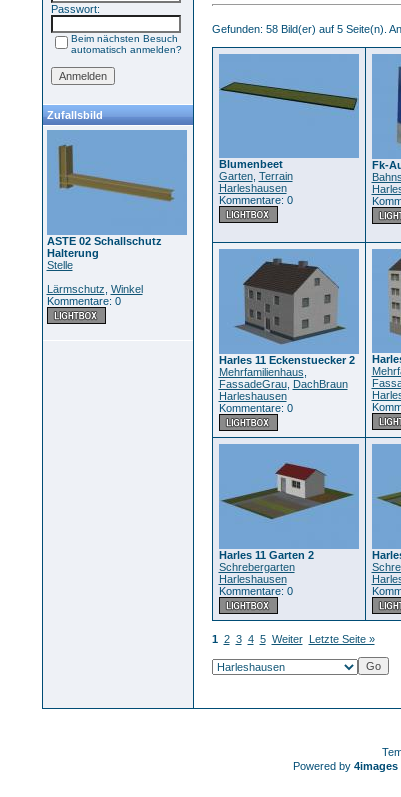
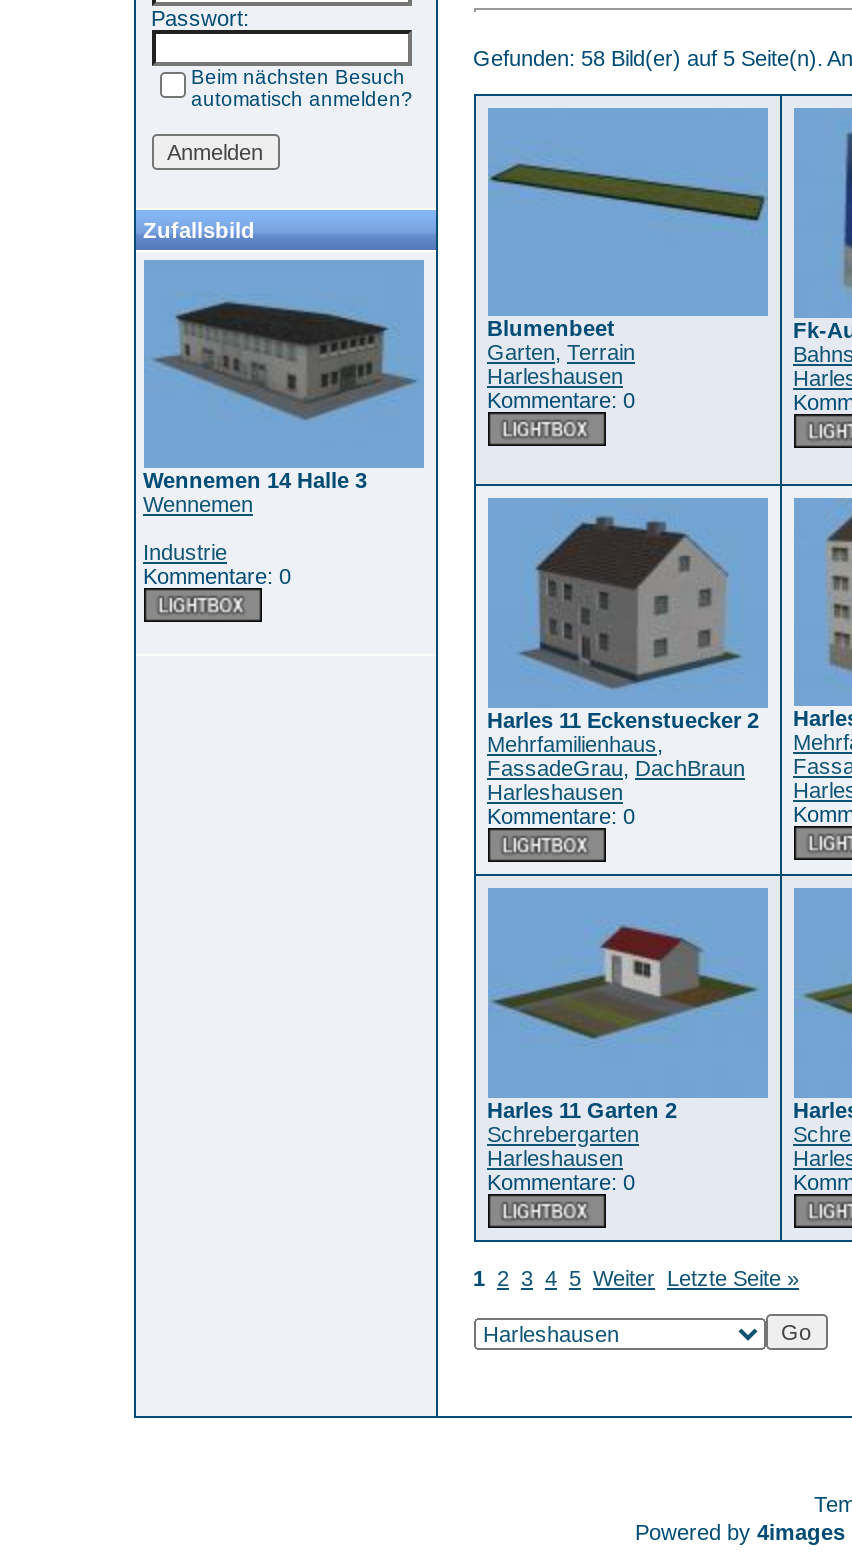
[46,144,181,271] [image] | ASTE 02 Schallschutz | Halterung | Stelle -> [143,290,416,516] [image] | Wennemen 14 Halle 3 | Wennemen
[46,283,142,295] Lärmschutz, Winkel -> [143,540,227,564] Industrie

